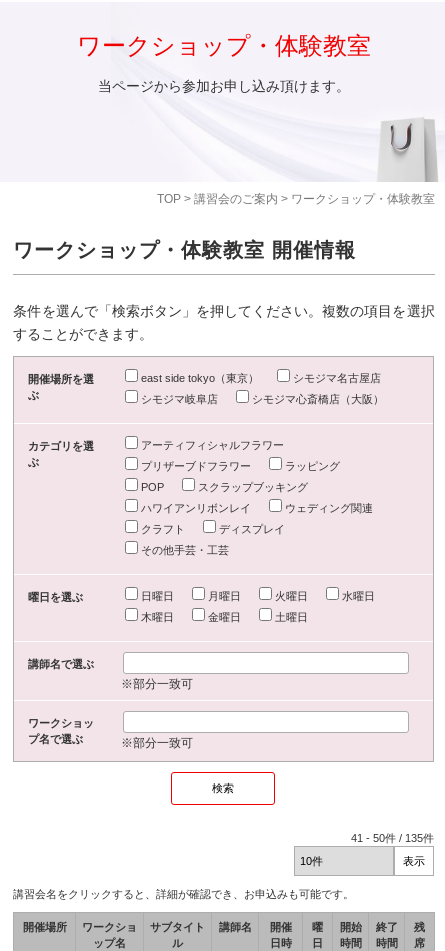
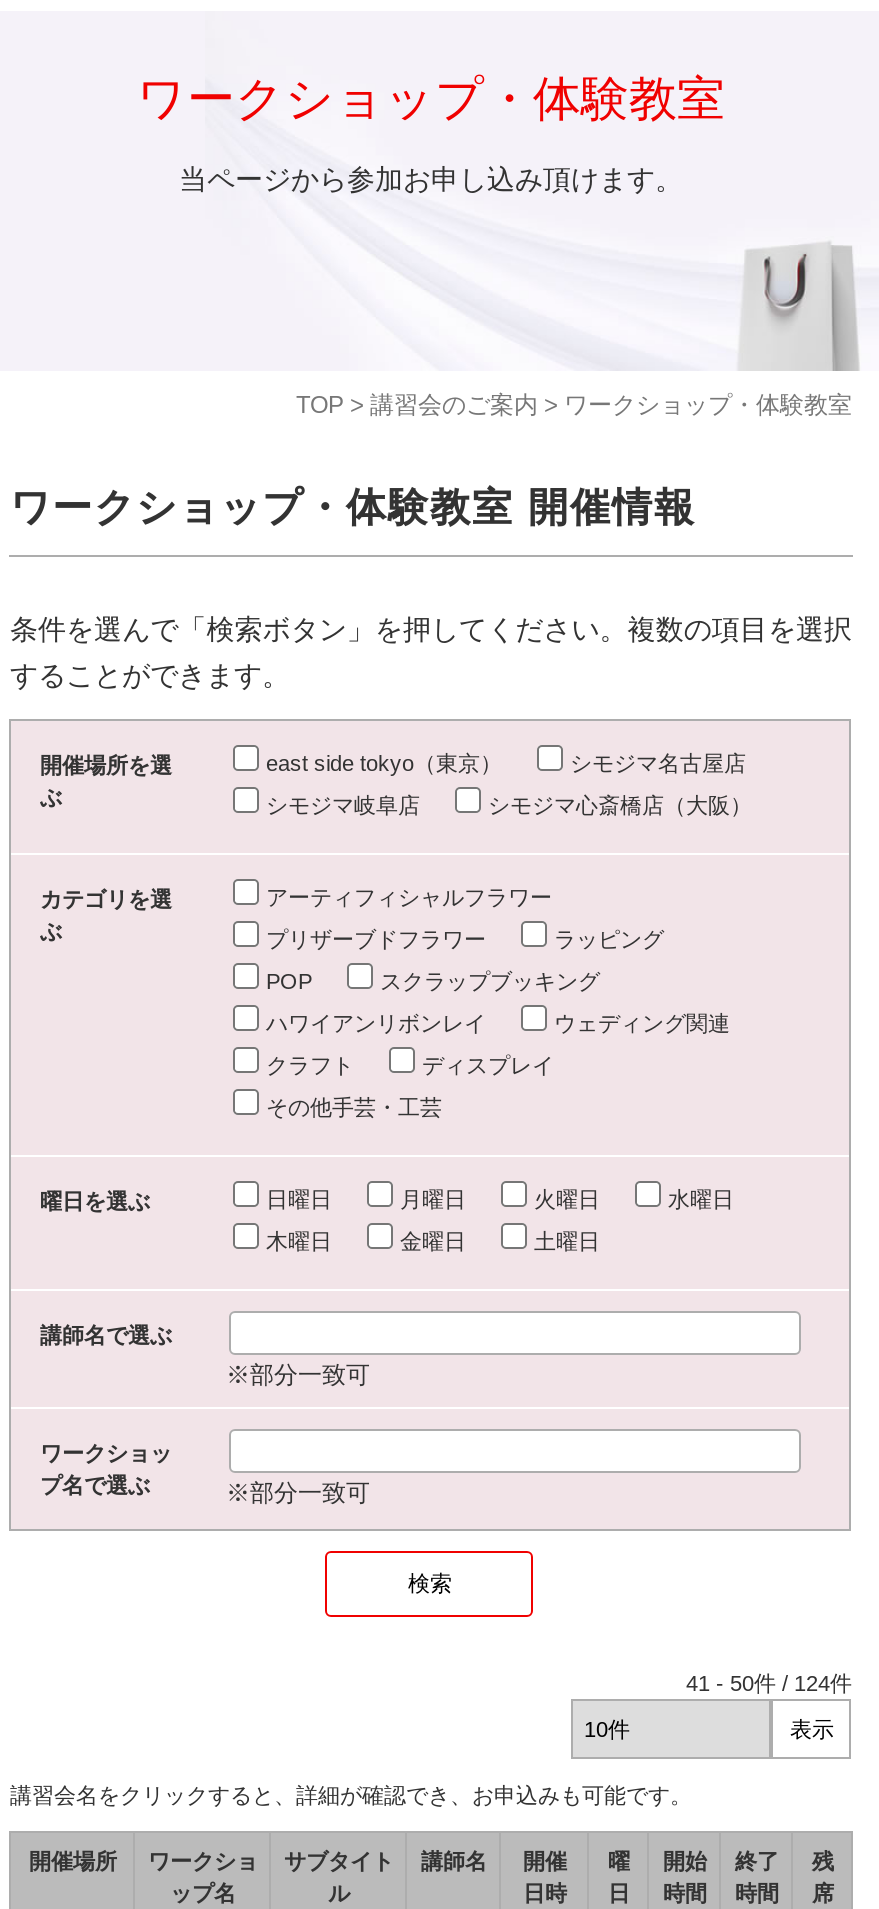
[351,832,434,844] 41 - 50件 / 135件 -> [686,1671,852,1695] 41 - 50件 / 124件

